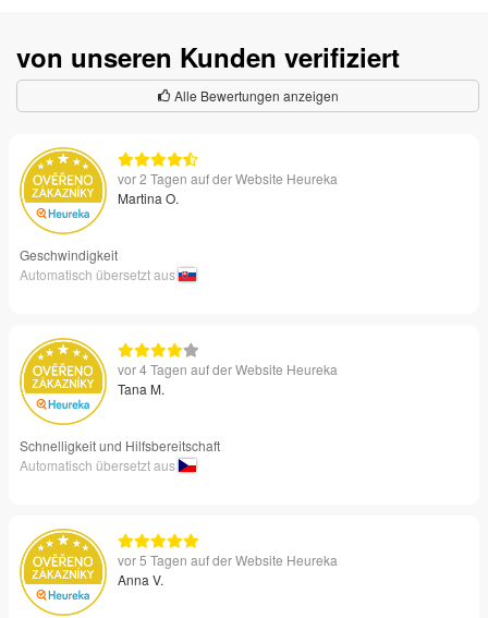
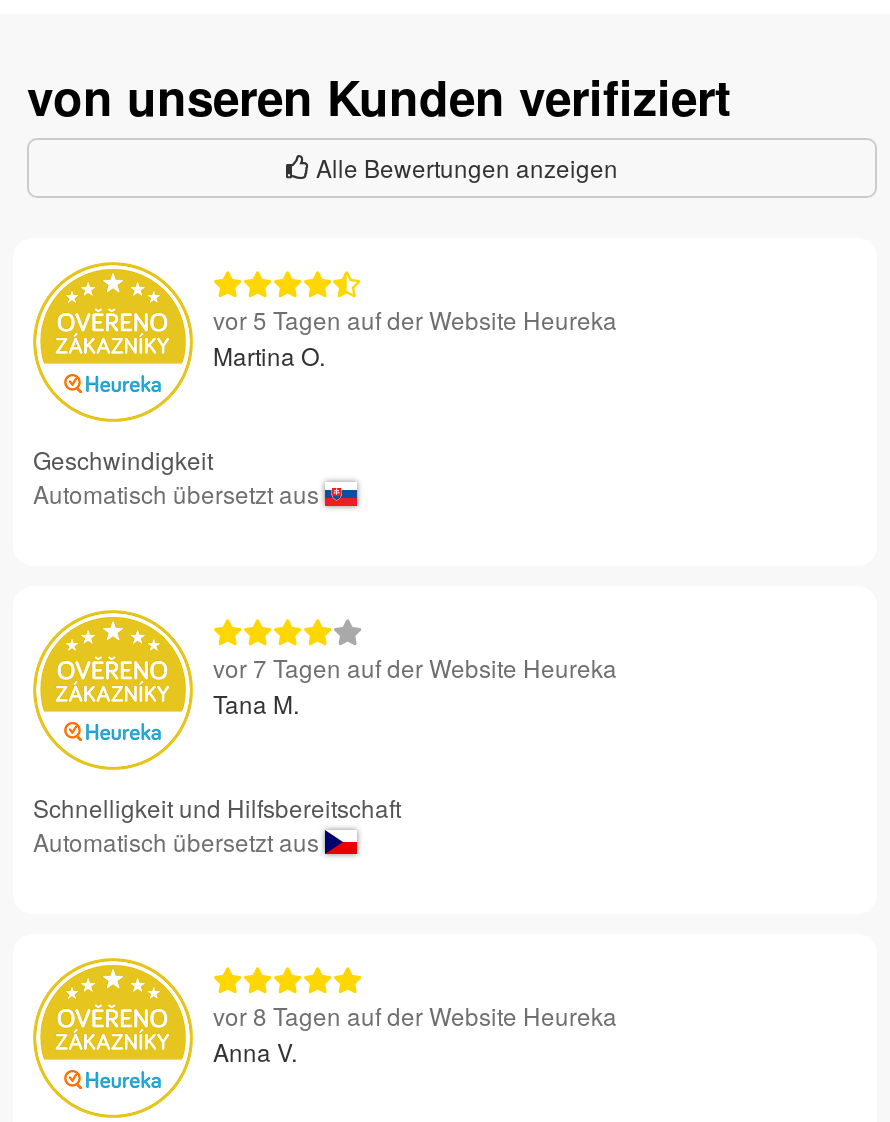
[118,169,338,187] vor 2 Tagen auf der Website Heureka -> none
[118,360,338,378] vor 4 Tagen auf der Website Heureka -> [213,650,617,684] vor 7 Tagen auf der Website Heureka
none -> [213,998,617,1032] vor 8 Tagen auf der Website Heureka
moved [118,550,338,569] -> [213,302,617,336]: vor 5 Tagen auf der Website Heureka

